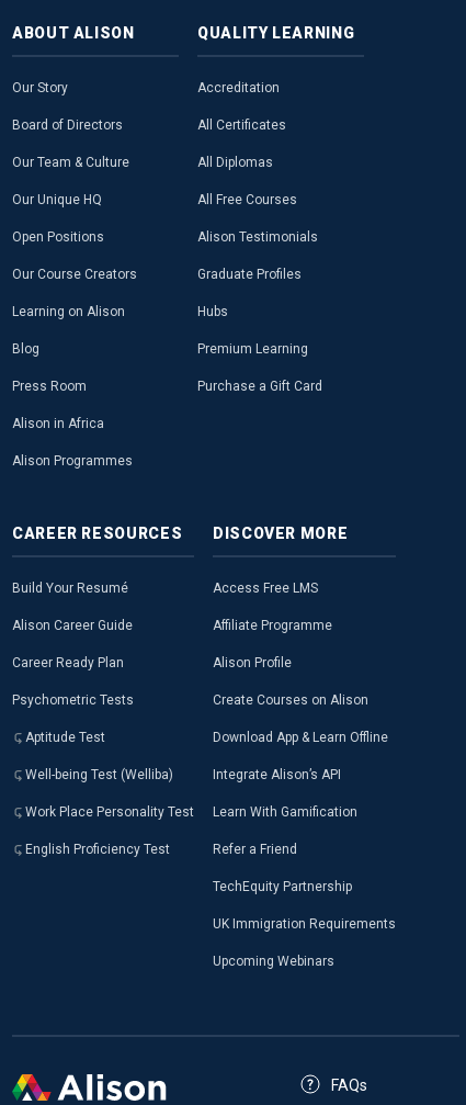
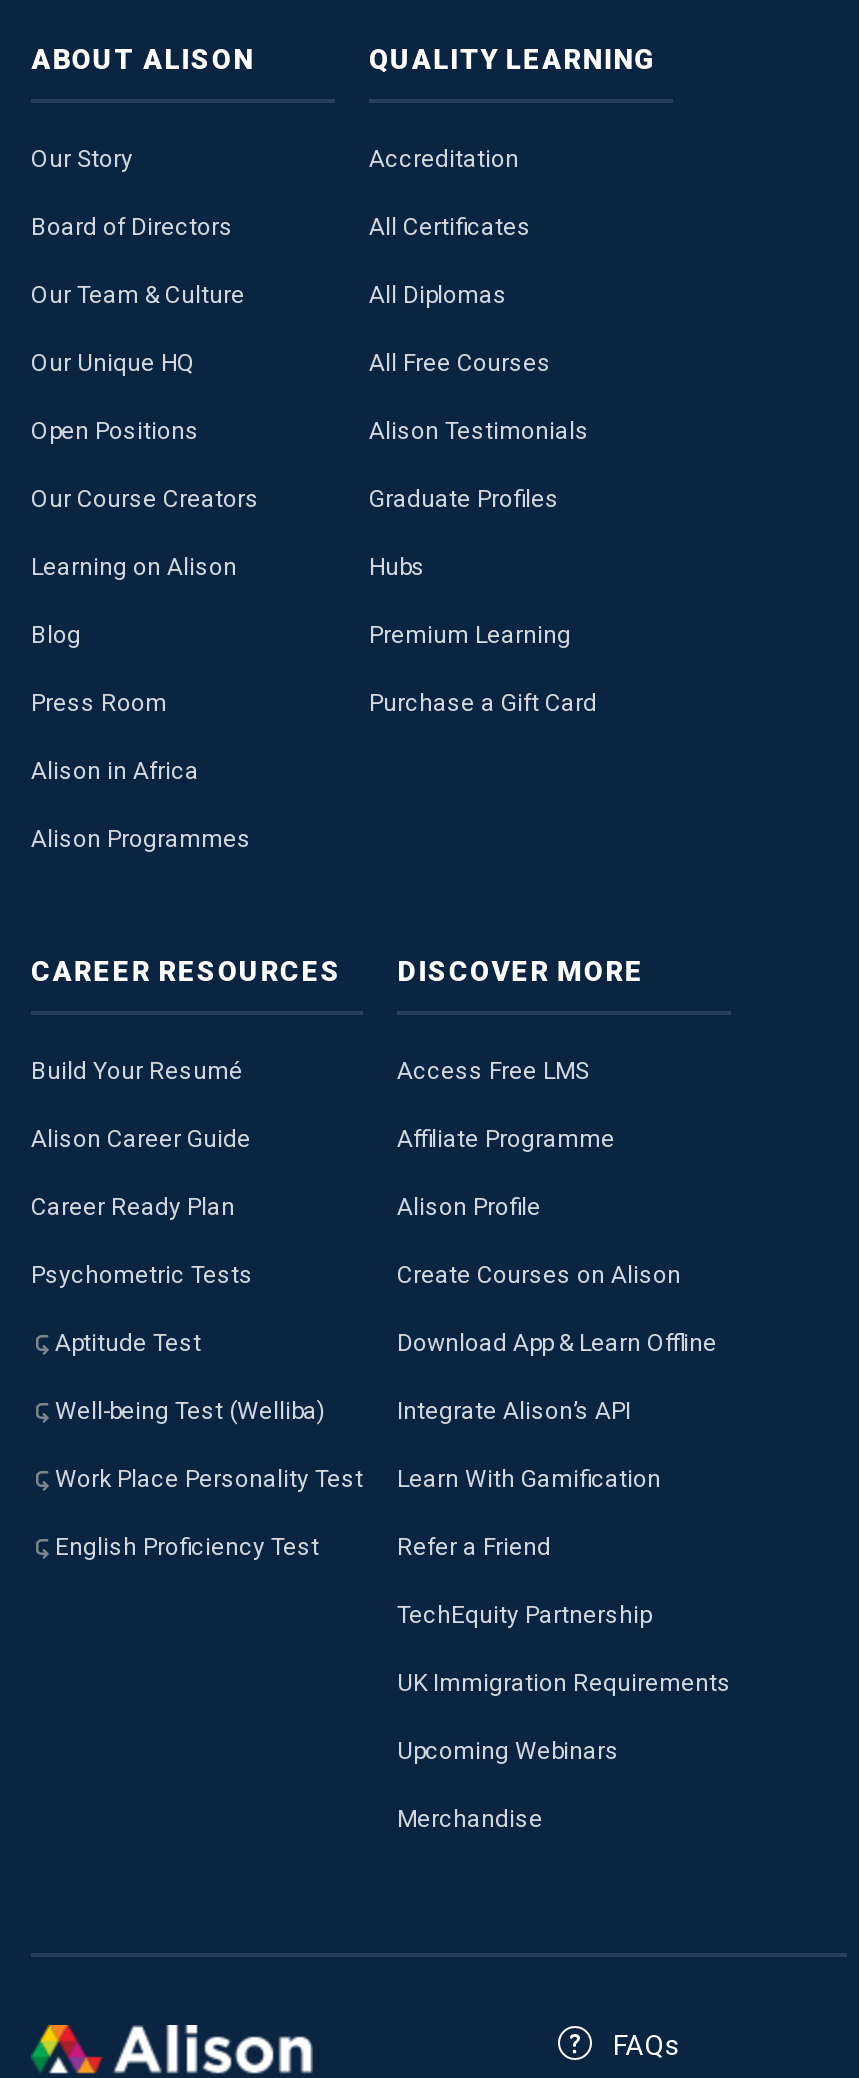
none -> [397,1804,543,1832] Merchandise

